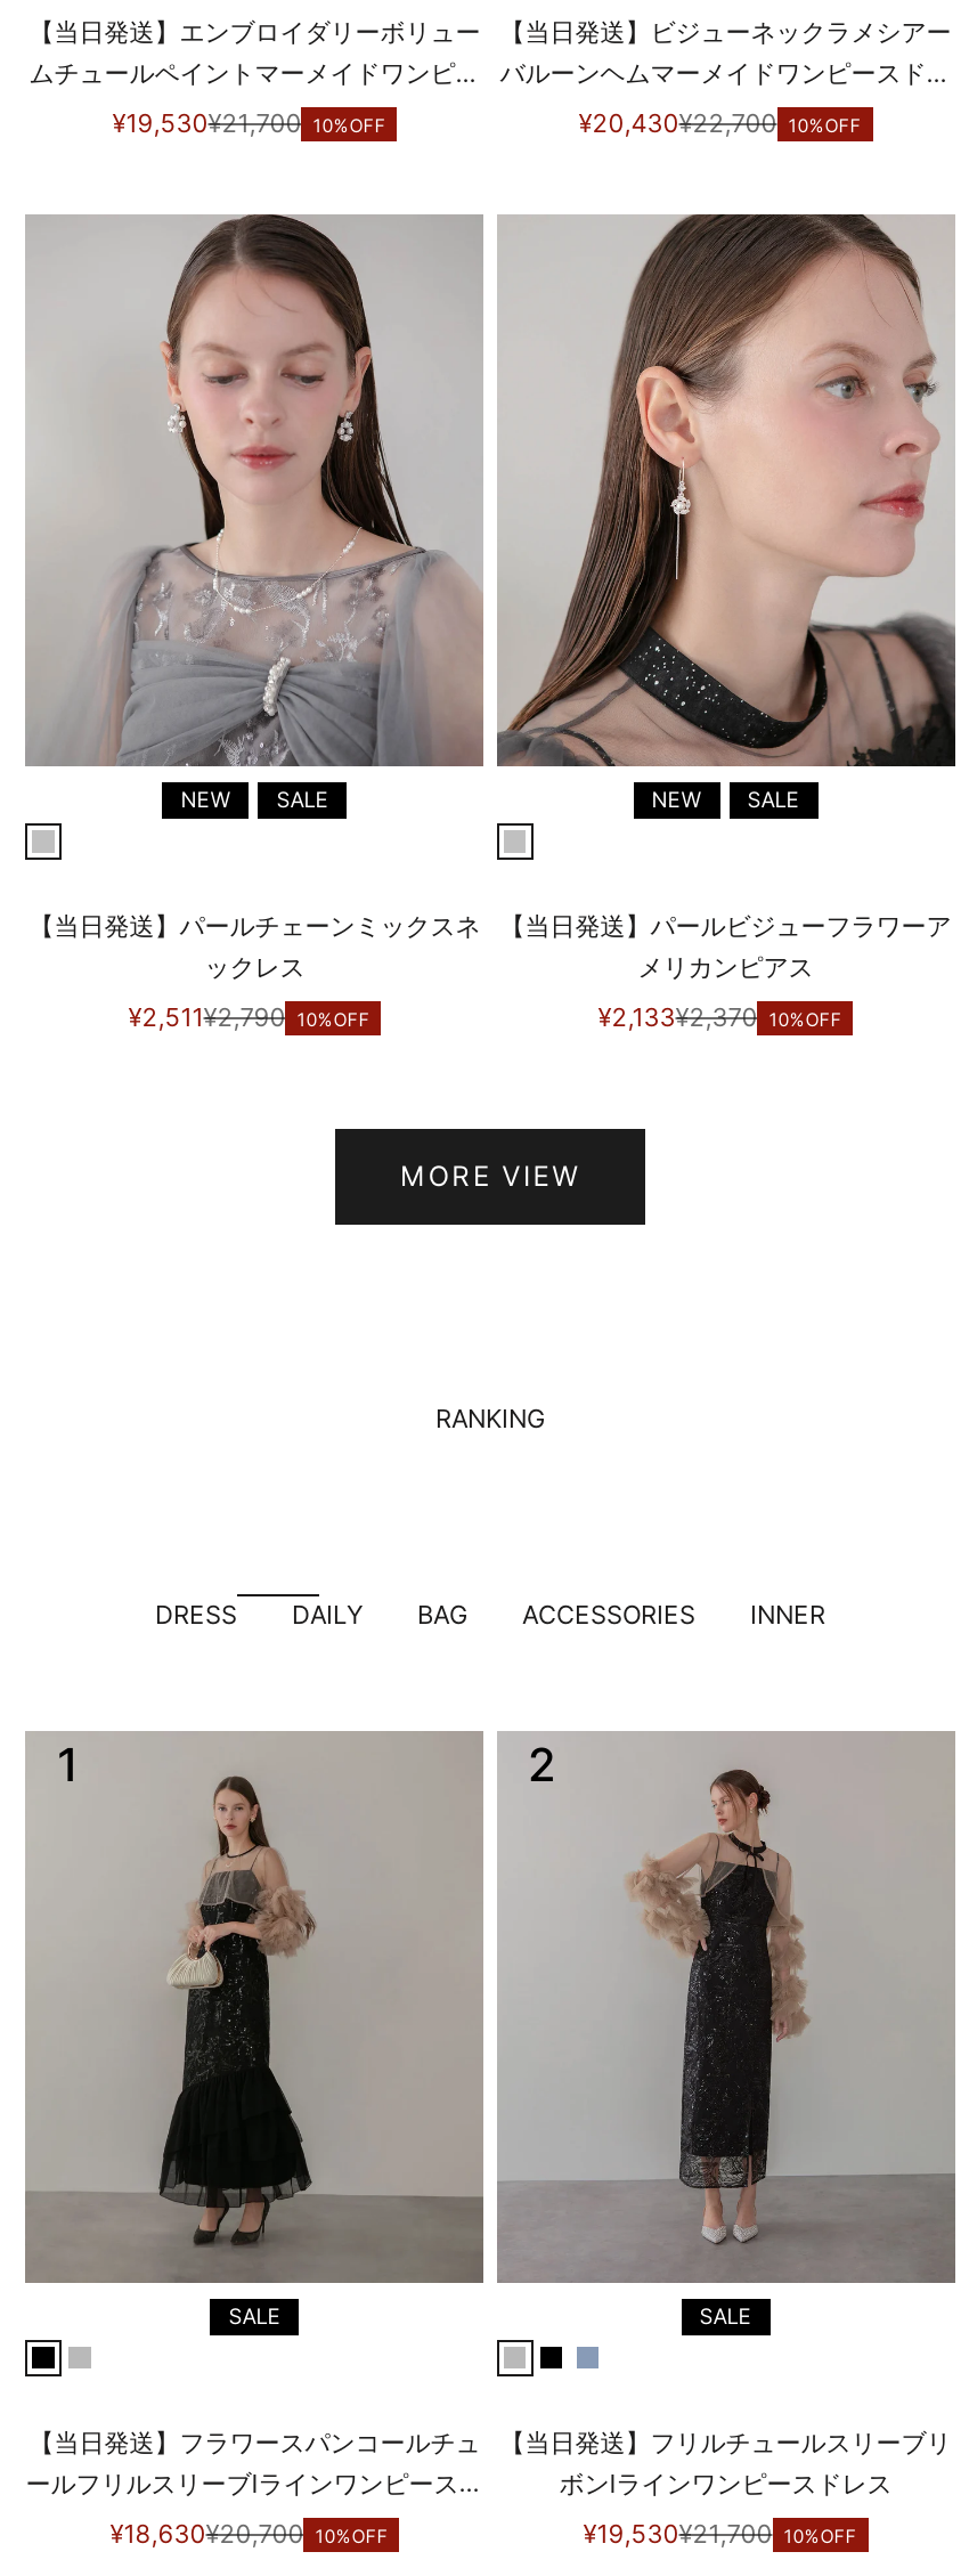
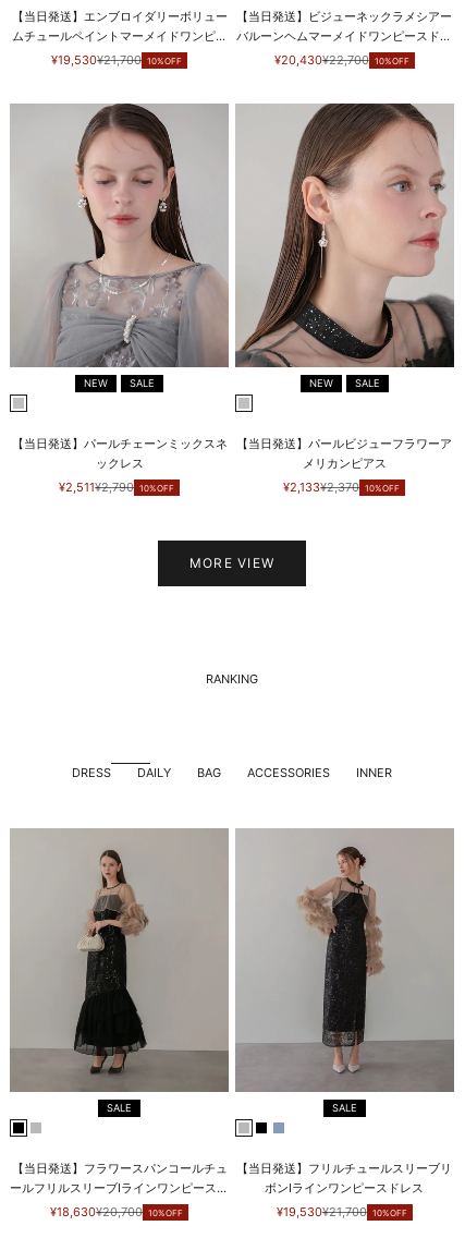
[57,1737,78,1792] 1 -> none
[528,1737,555,1792] 2 -> none

